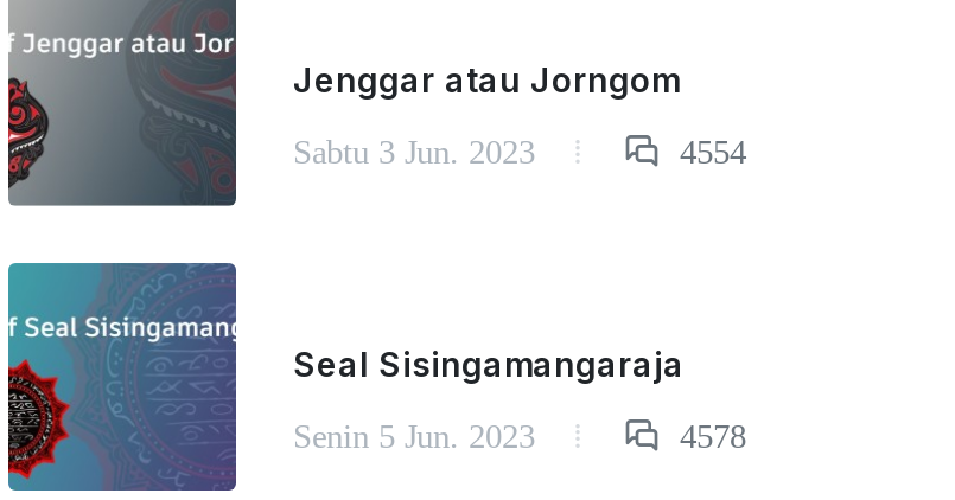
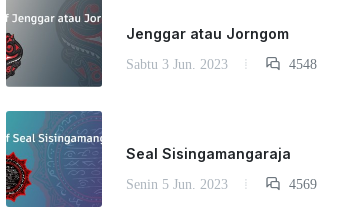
[670,133,746,171] 4554 -> [285,56,317,72] 4548
[670,417,746,455] 4578 -> [285,176,317,192] 4569

